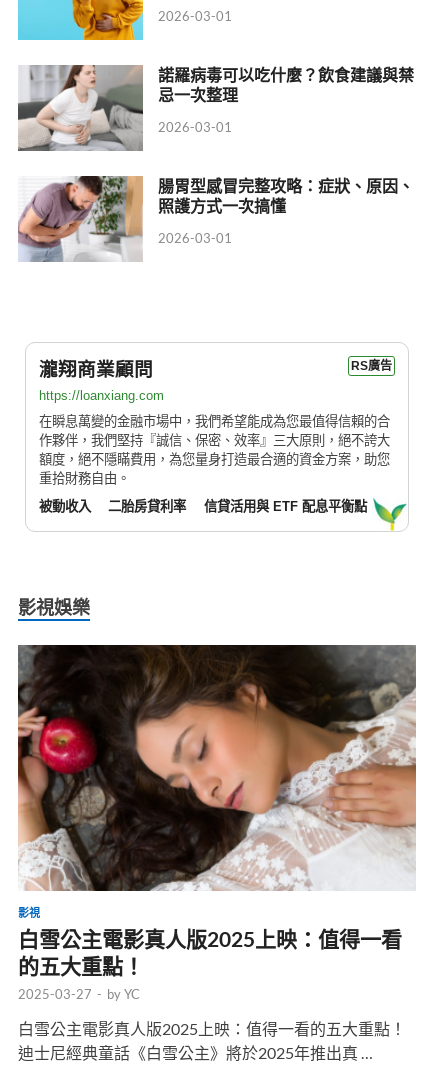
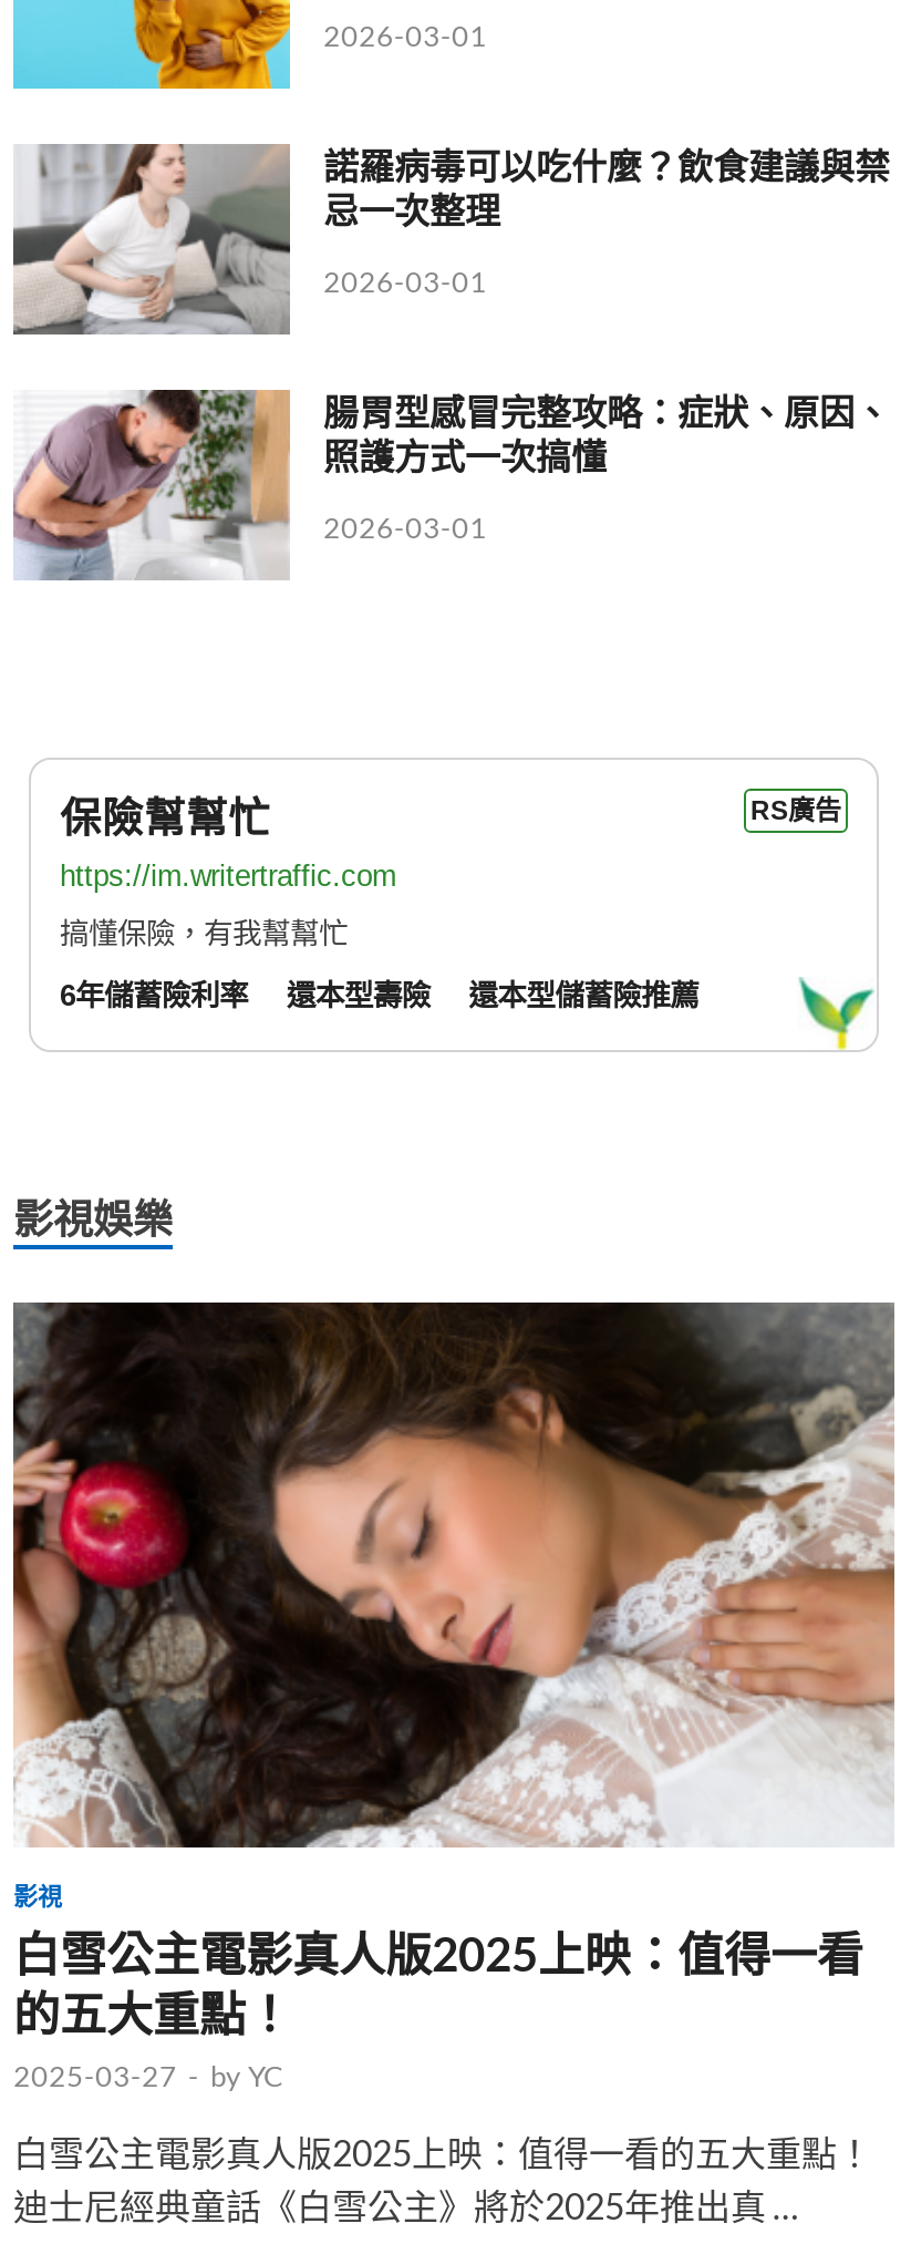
[39,359,153,380] 瀧翔商業顧問 -> [60,796,270,843] 保險幫幫忙
[39,388,164,403] https://loanxiang.com -> [60,861,396,894] https://im.writertraffic.com
[39,414,390,486] 在瞬息萬變的金融市場中，我們希望能成為您最值得信賴的合 | 作夥伴，我們堅持『誠信、保密、效率』三大原則，絕不誇大 | 額度，絕不隱瞞費用，為您量身打造最合適的資金方案，助您 | 重拾財務自由。 -> [60,917,348,951] 搞懂保險，有我幫幫忙
[39,499,367,514] 被動收入 | 二胎房貸利率 | 信貸活用與 ETF 配息平衡點 -> [60,979,699,1012] 6年儲蓄險利率 | 還本型壽險 | 還本型儲蓄險推薦

